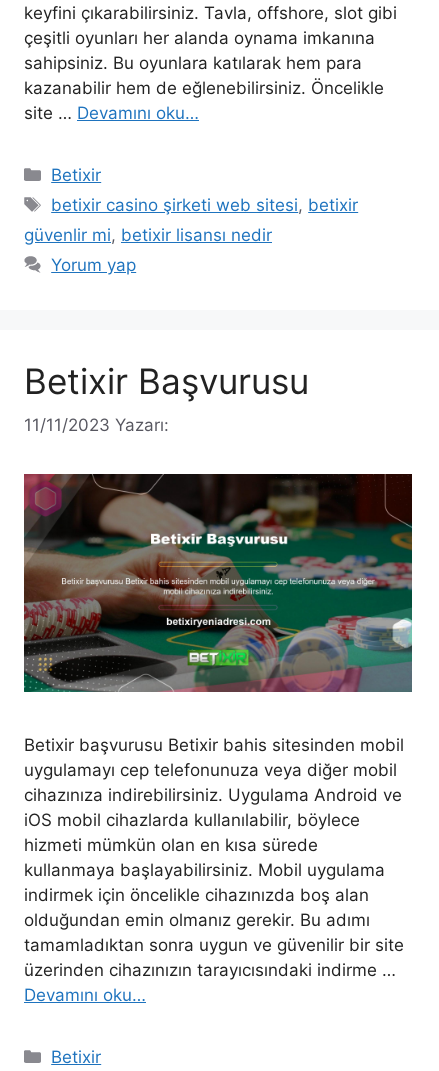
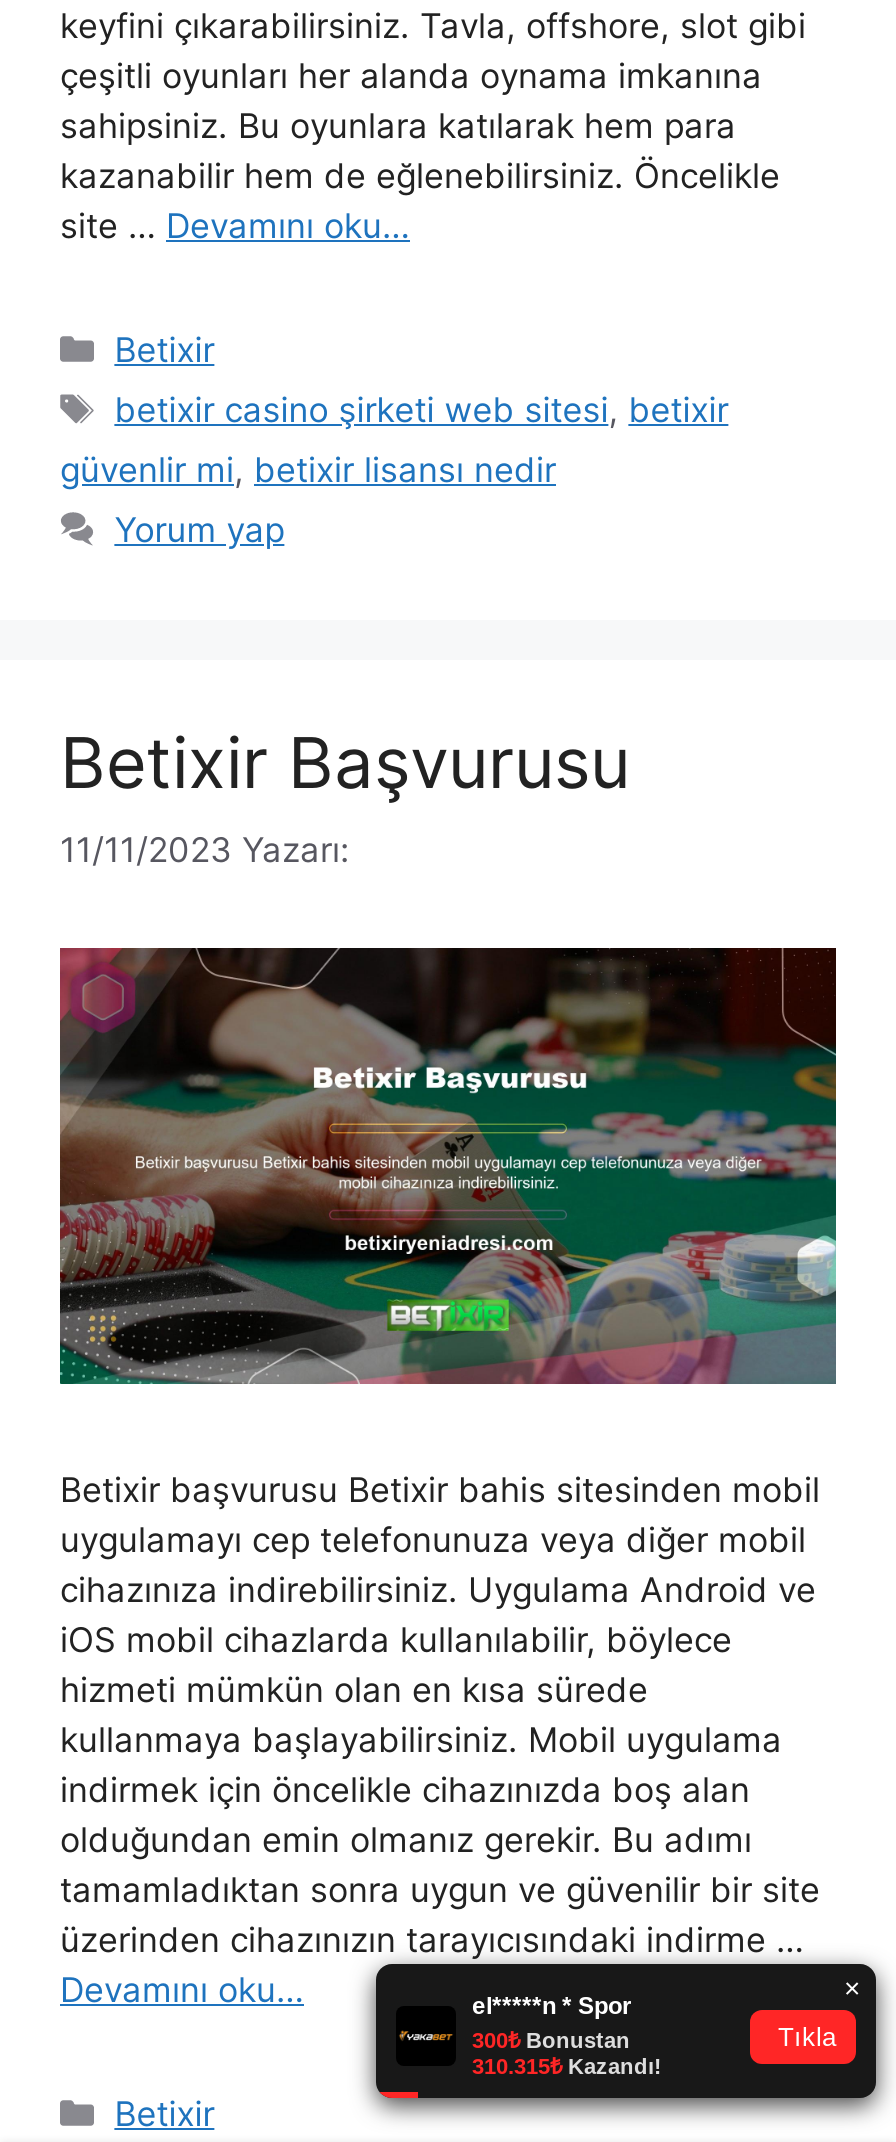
none -> [364,1960,888,2118] [image]

